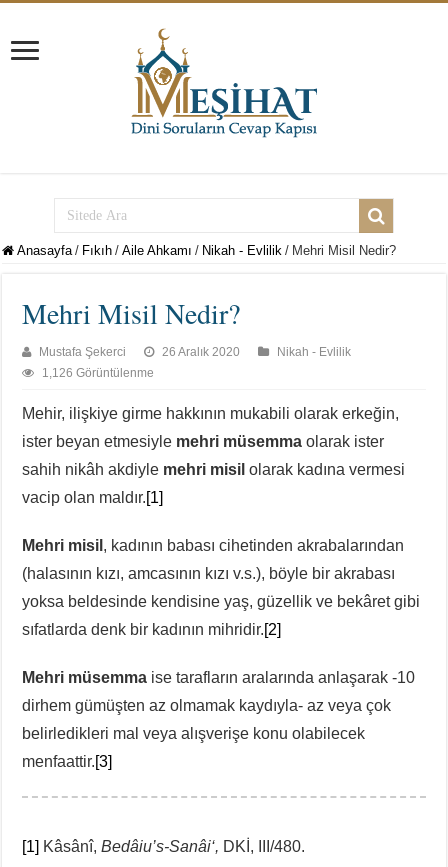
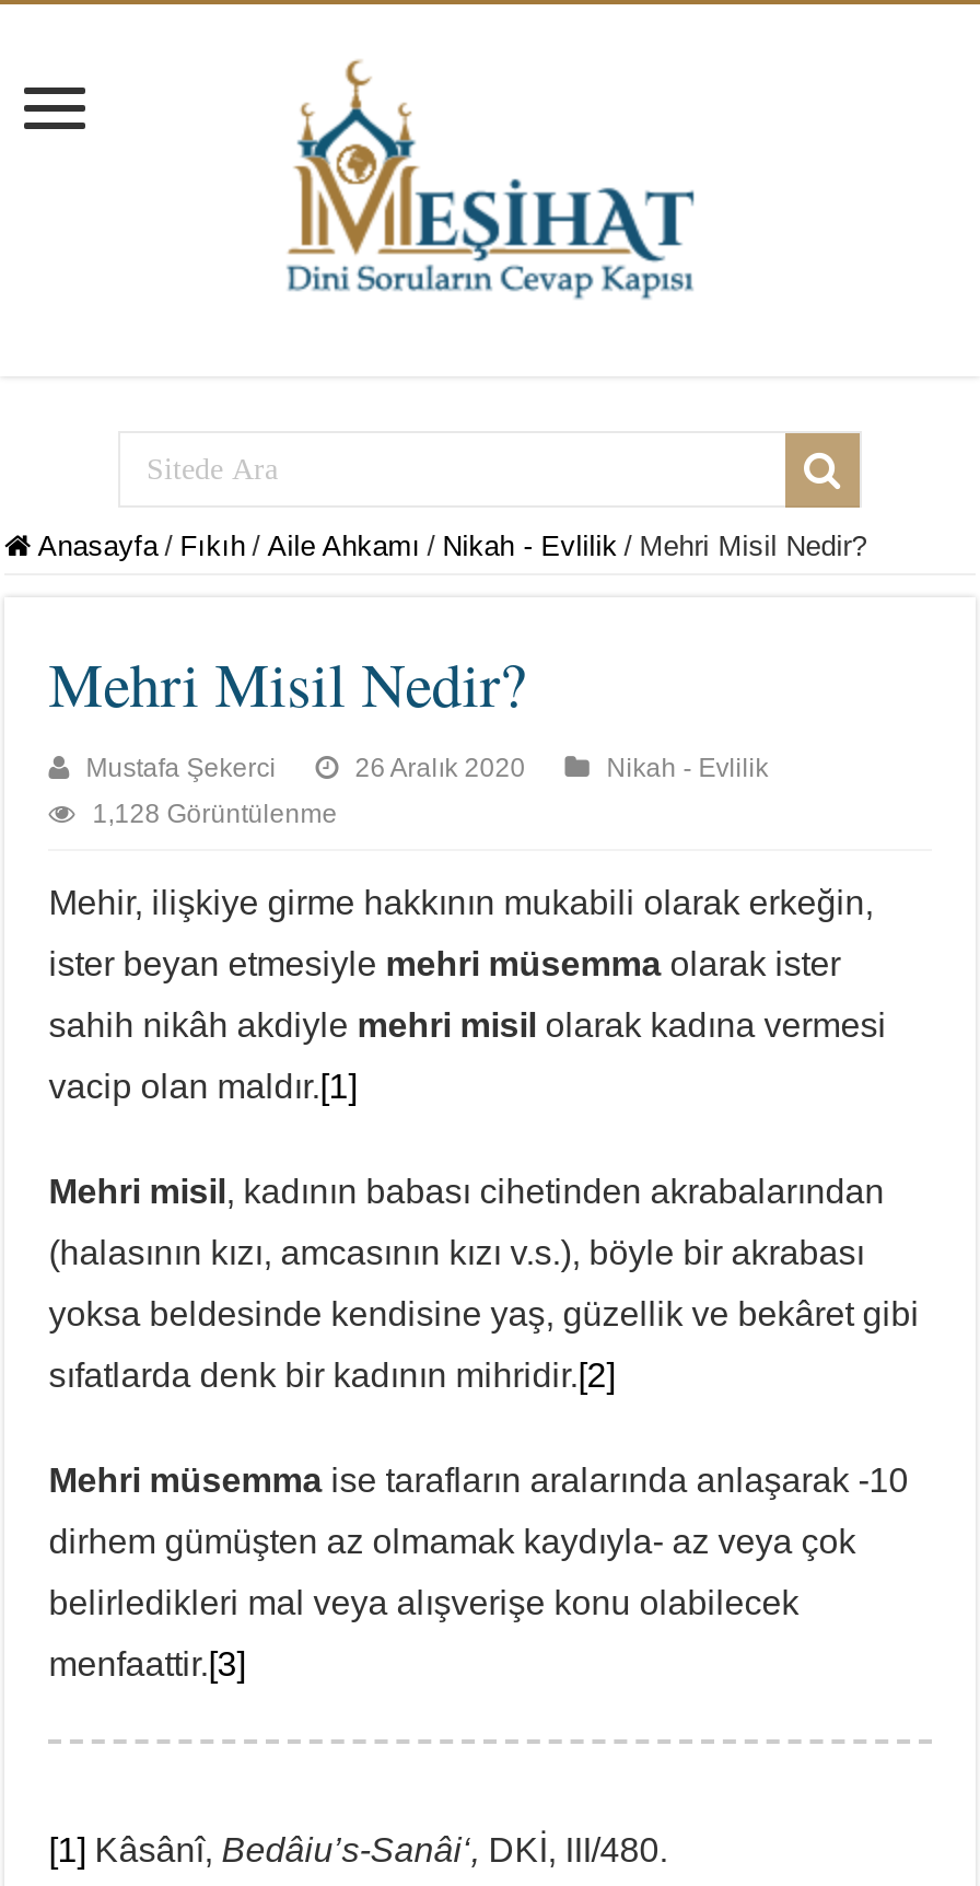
[42,366,154,380] 1,126 Görüntülenme -> [92,799,337,829] 1,128 Görüntülenme

